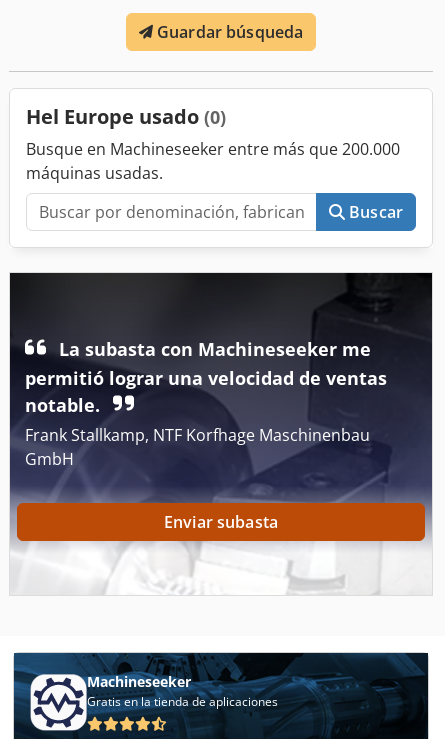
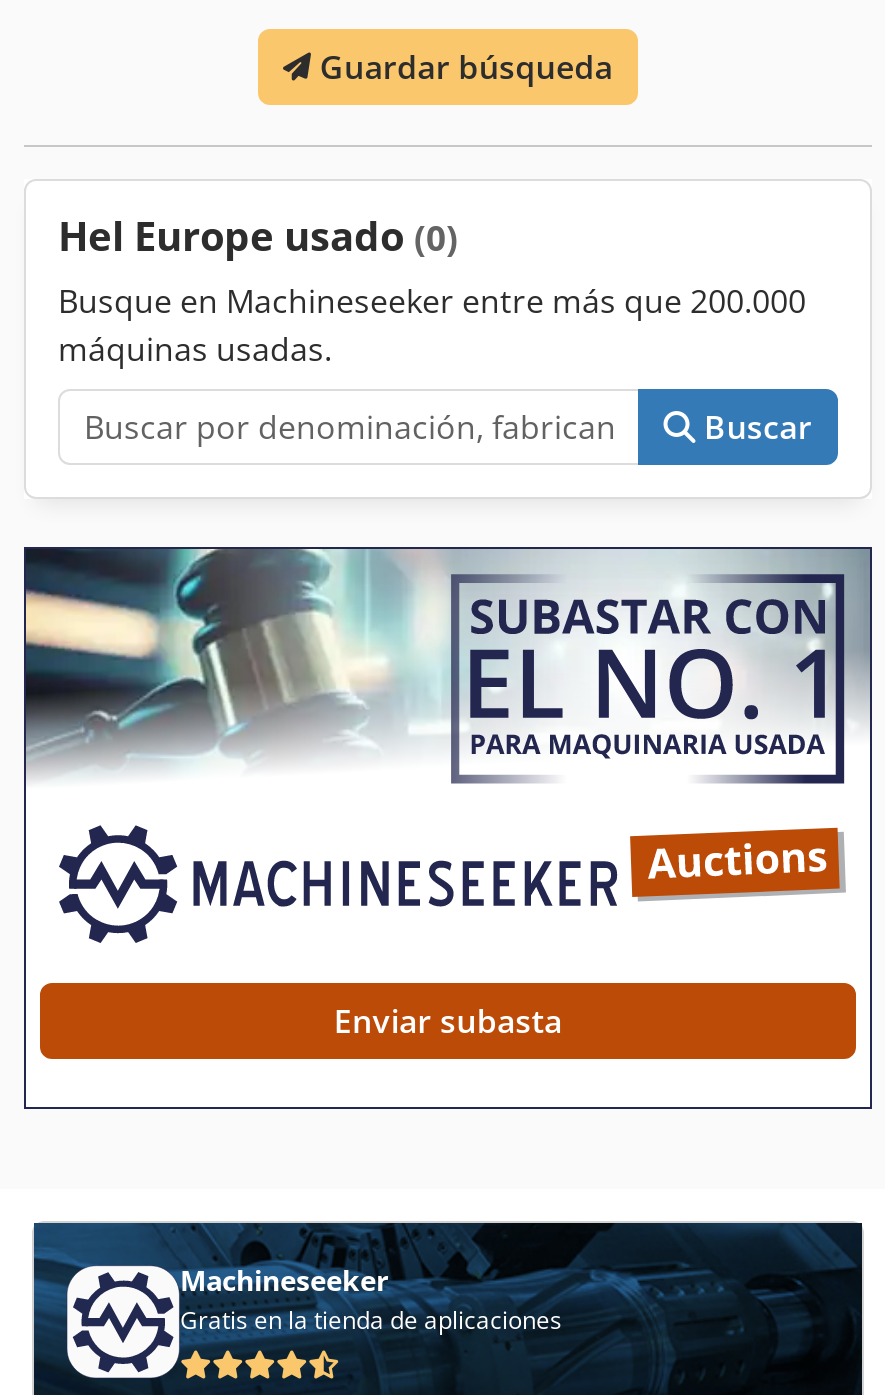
[9,272,433,593] [image] -> [22,545,874,1111] [image]
[25,337,387,470] La subasta con Machineseeker me | permitió lograr una velocidad de ventas | notable. | Frank Stallkamp, NTF Korfhage Maschinenbau | GmbH -> none

